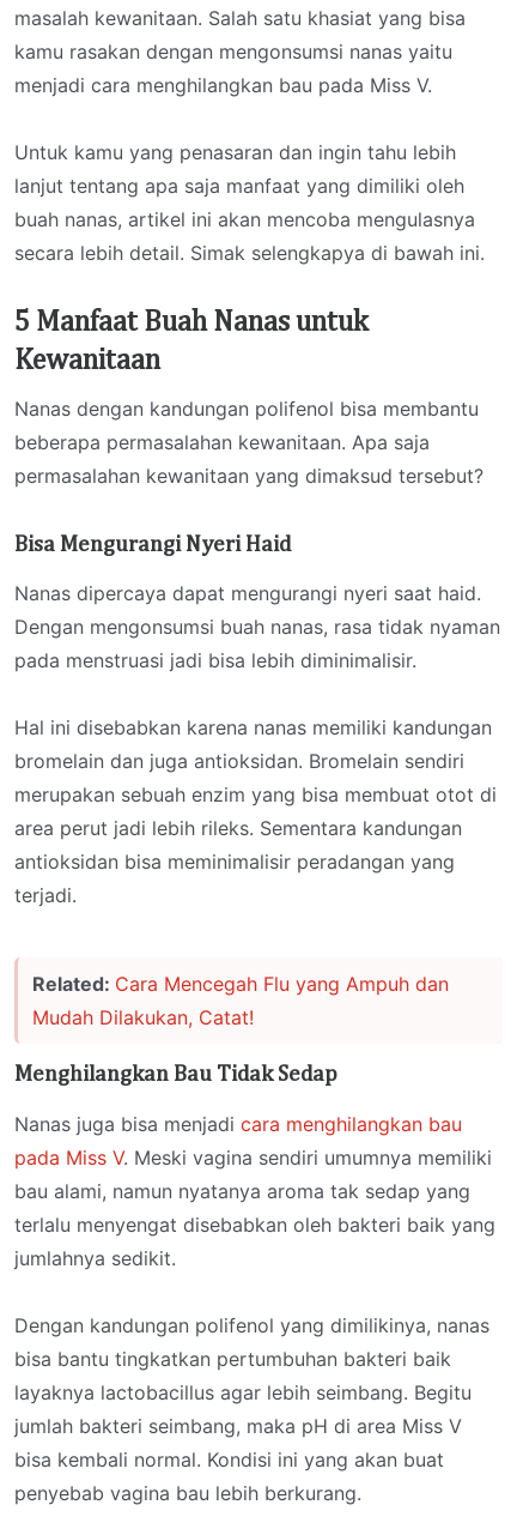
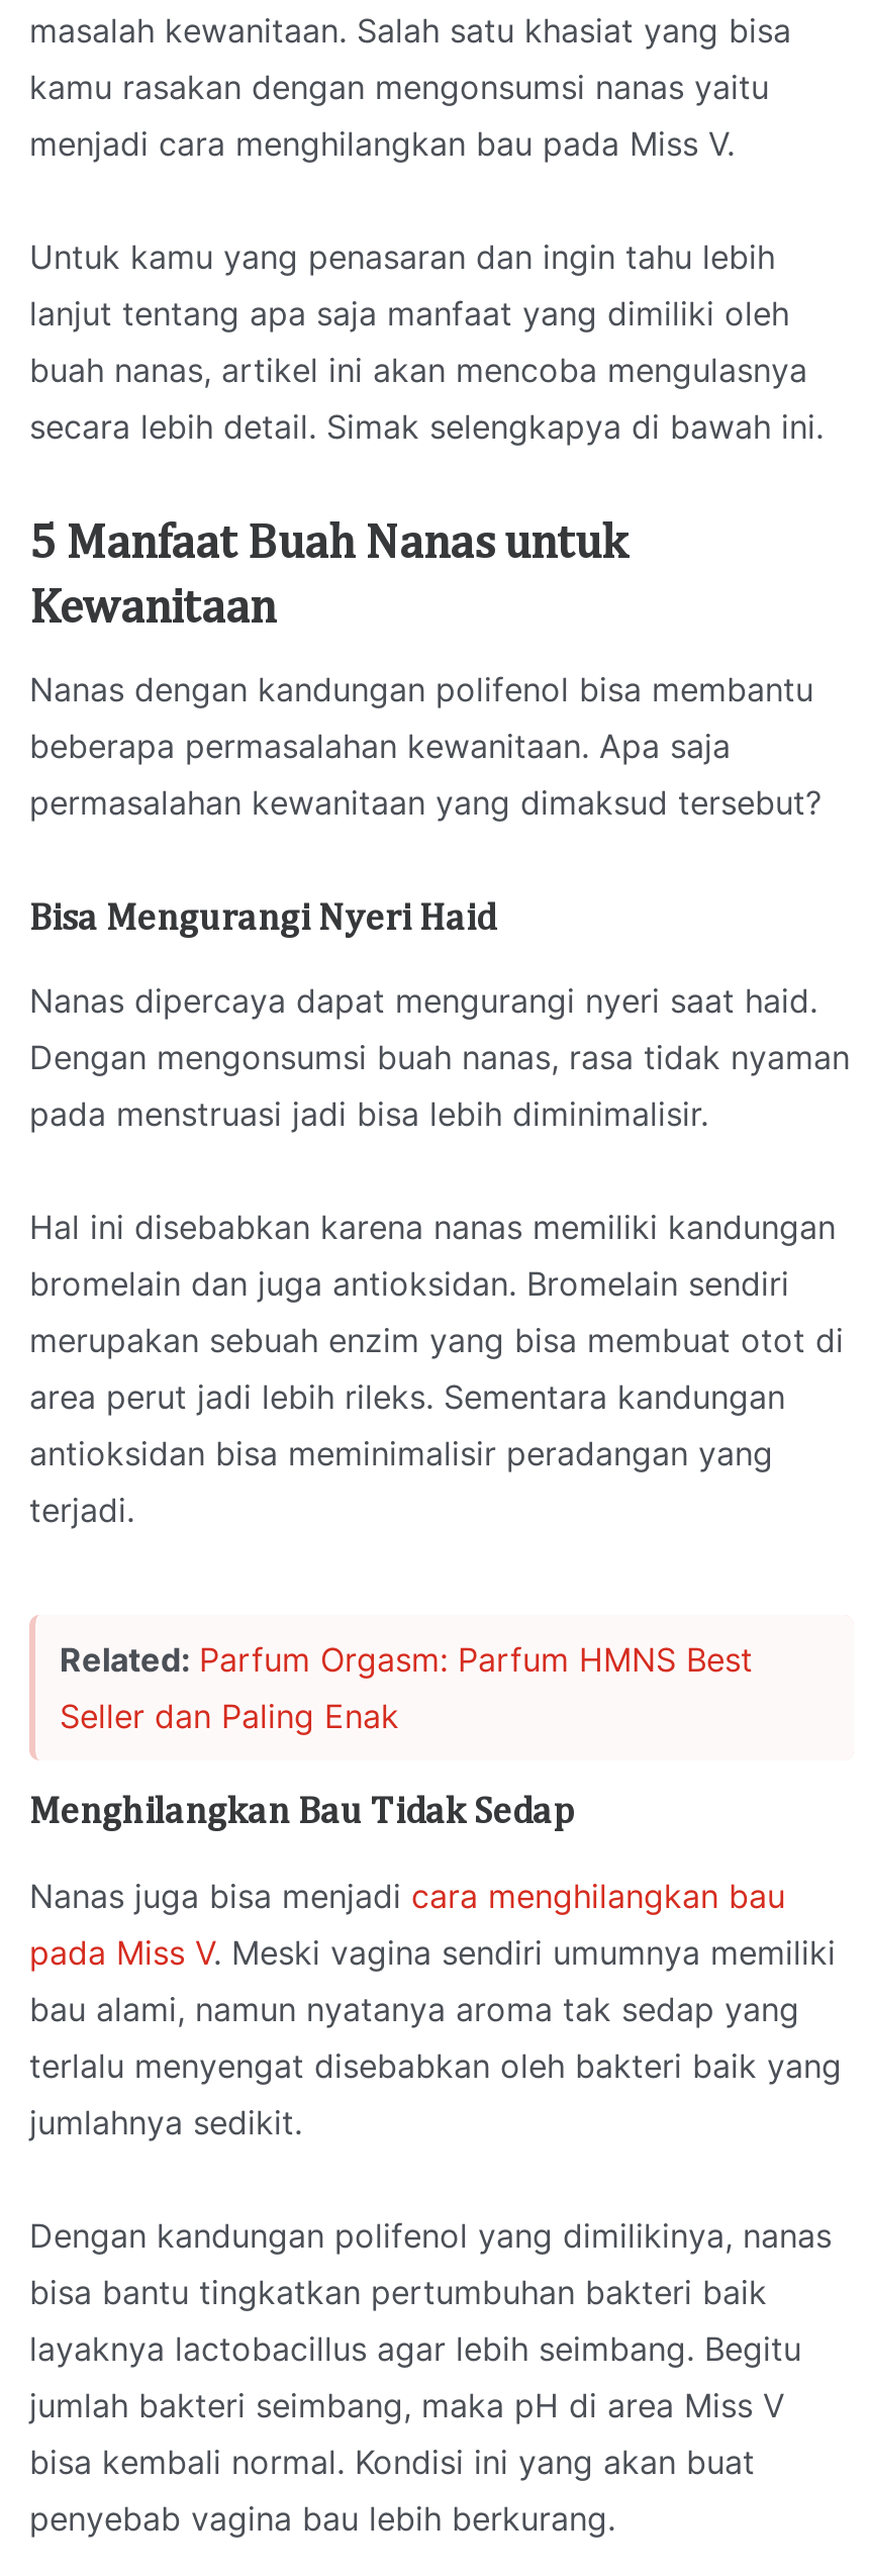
[32,972,449,1030] Related: Cara Mencegah Flu yang Ampuh dan | Mudah Dilakukan, Catat! -> [60,1640,753,1737] Related: Parfum Orgasm: Parfum HMNS Best | Seller dan Paling Enak

